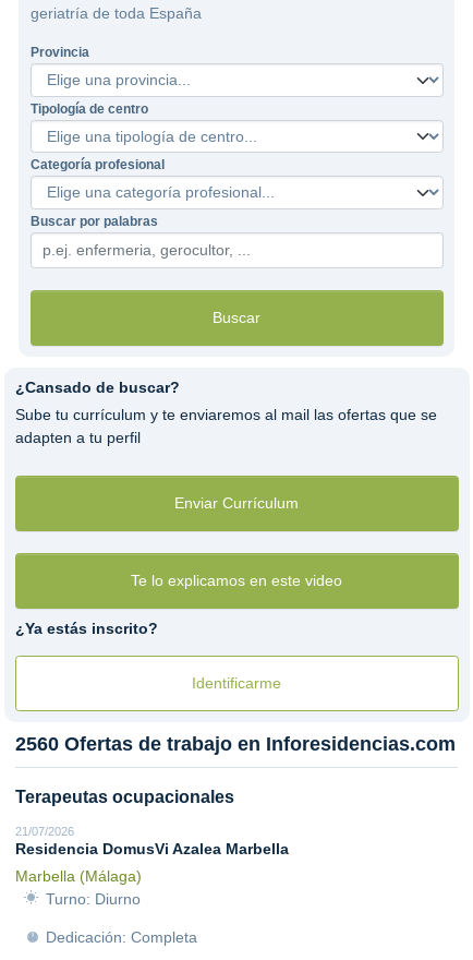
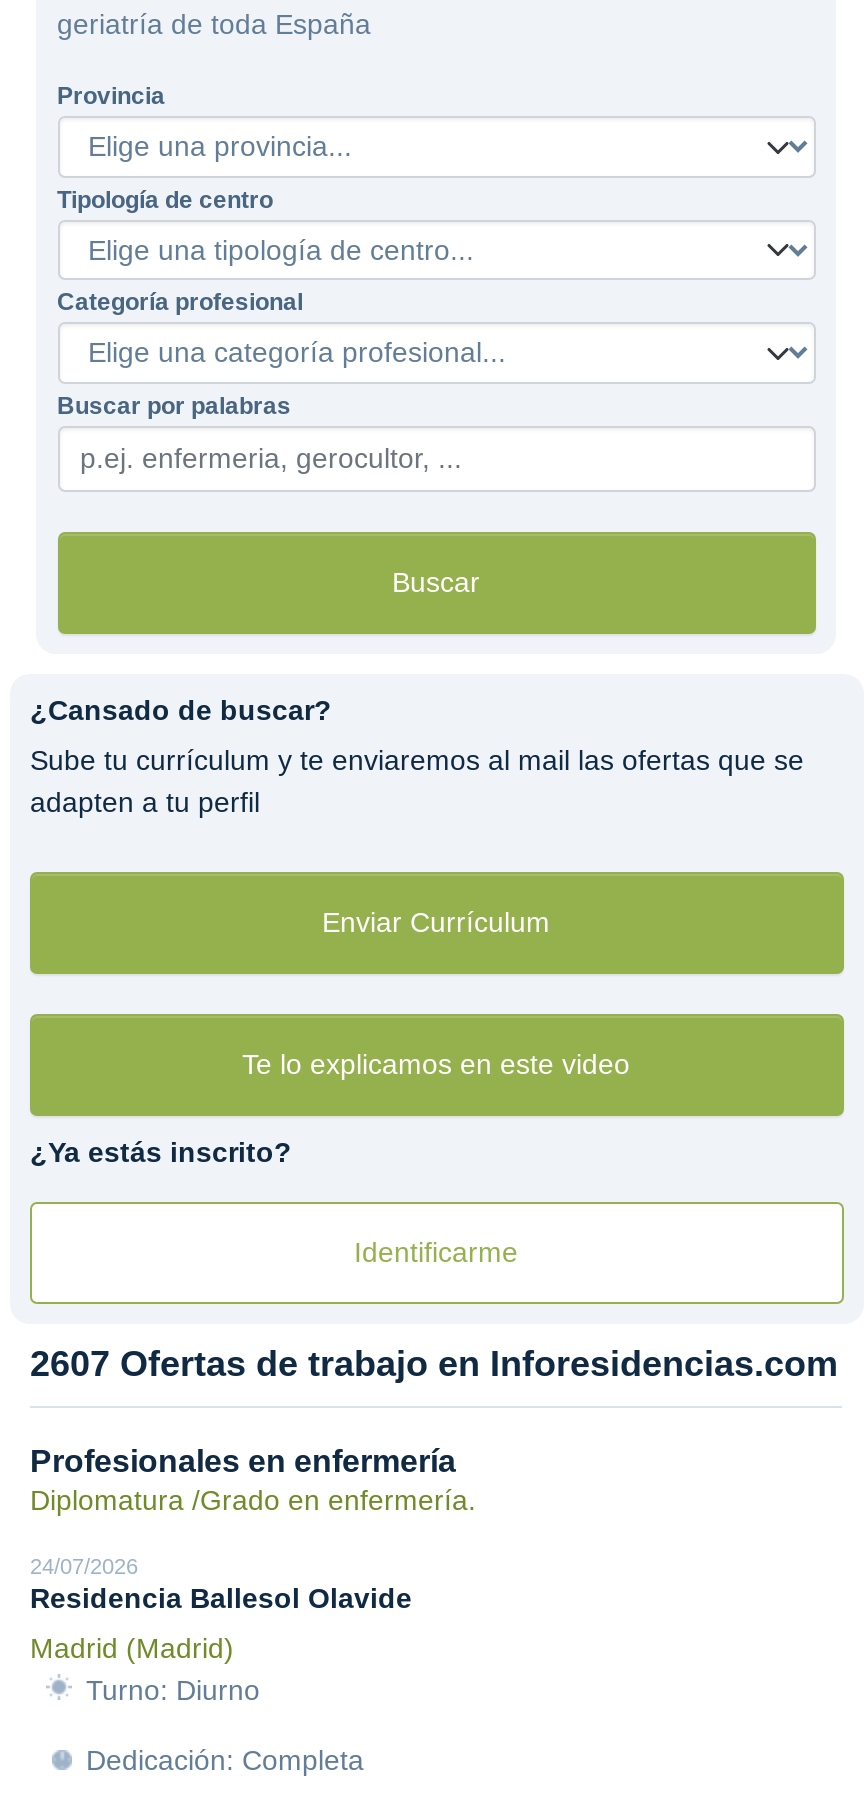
[15,733,456,755] 2560 Ofertas de trabajo en Inforesidencias.com -> [30,1344,838,1384] 2607 Ofertas de trabajo en Inforesidencias.com
[15,788,234,806] Terapeutas ocupacionales -> [30,1444,476,1516] Profesionales en enfermería | Diplomatura /Grado en enfermería.
[15,825,289,857] 21/07/2026 | Residencia DomusVi Azalea Marbella -> [30,1554,412,1614] 24/07/2026 | Residencia Ballesol Olavide
[15,867,142,885] Marbella (Málaga) -> [30,1632,234,1664] Madrid (Madrid)

